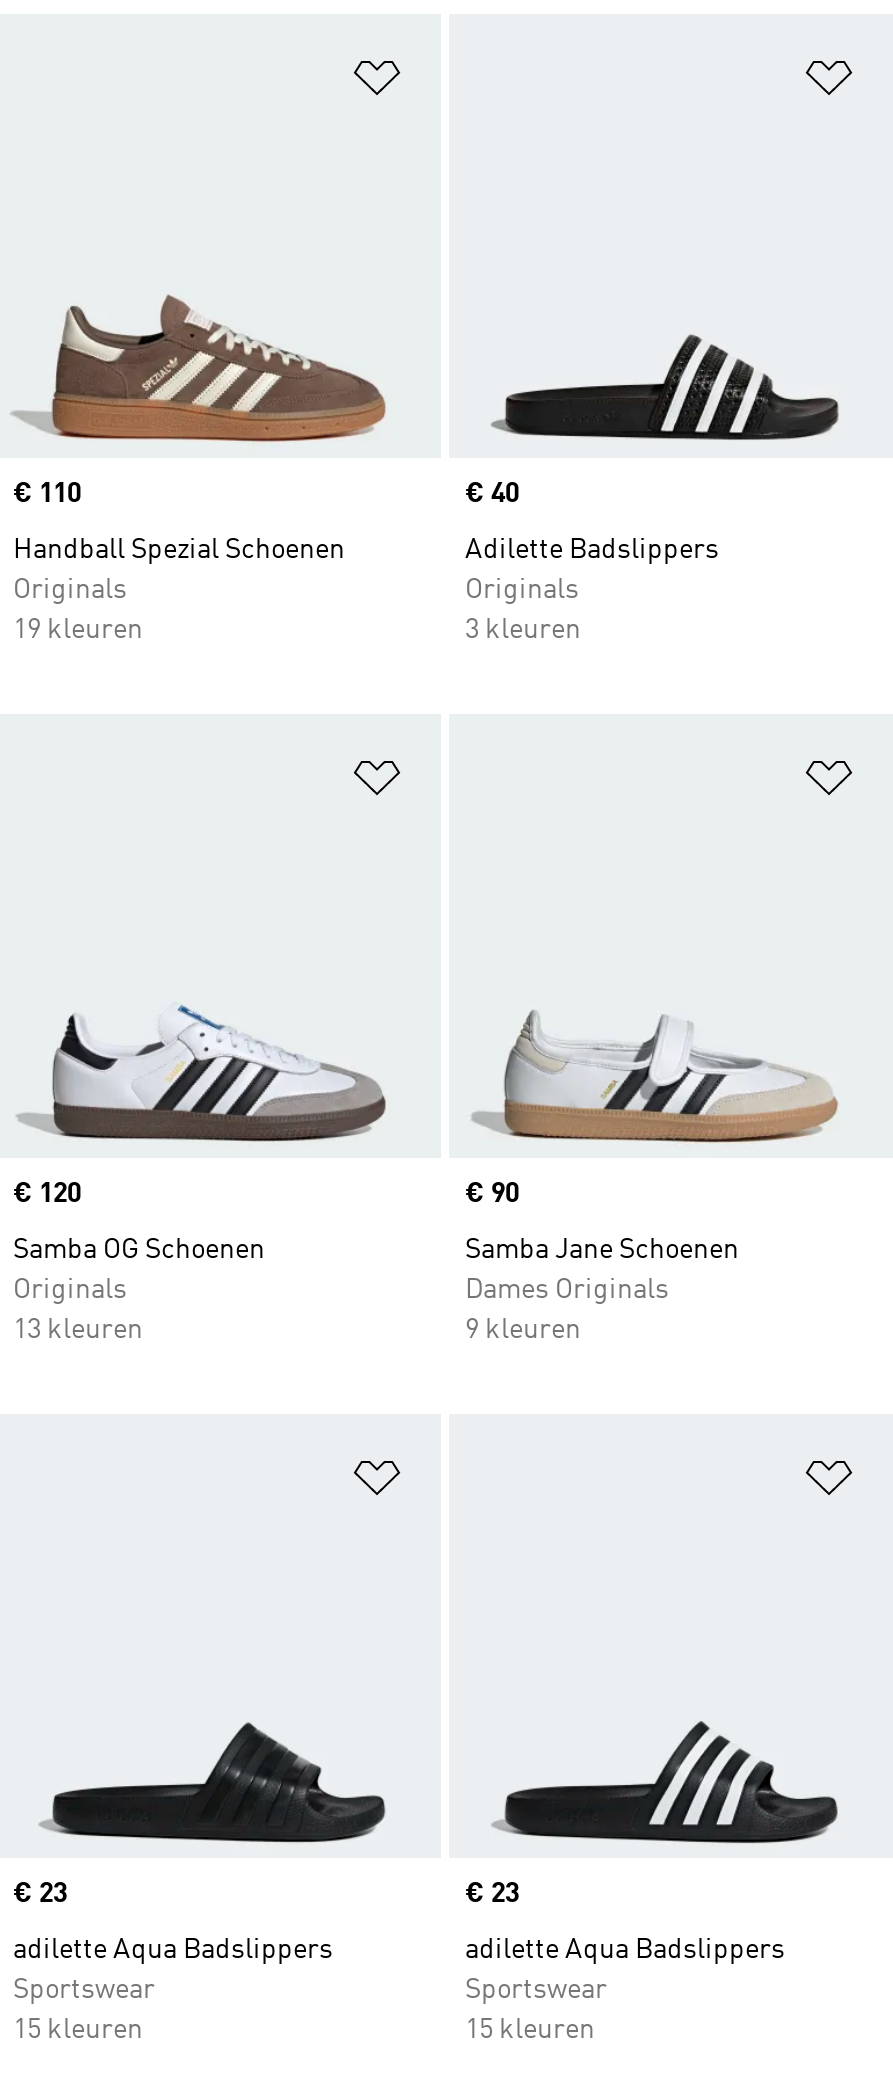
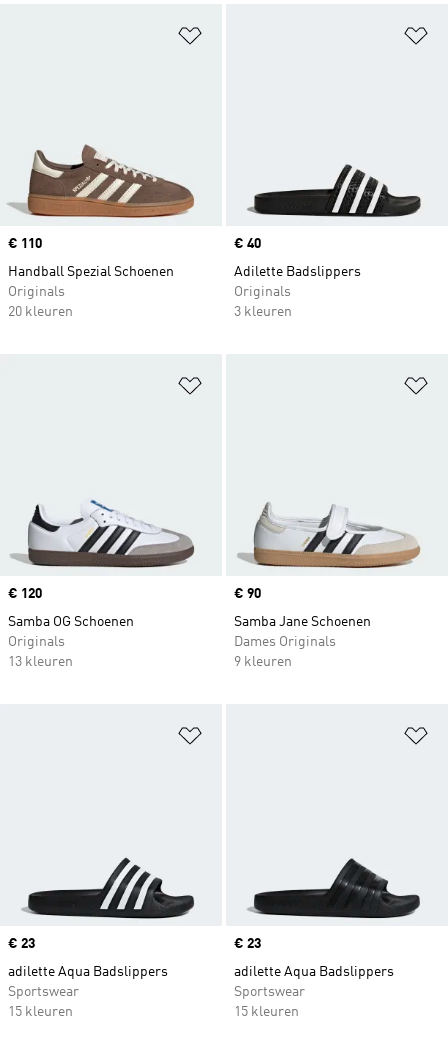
[13,616,143,644] 19 kleuren -> [8,305,73,319] 20 kleuren
[199,1730,303,1824] [image] -> [99,863,153,910] [image]
[647,1732,755,1826] [image] -> [327,862,379,909] [image]

